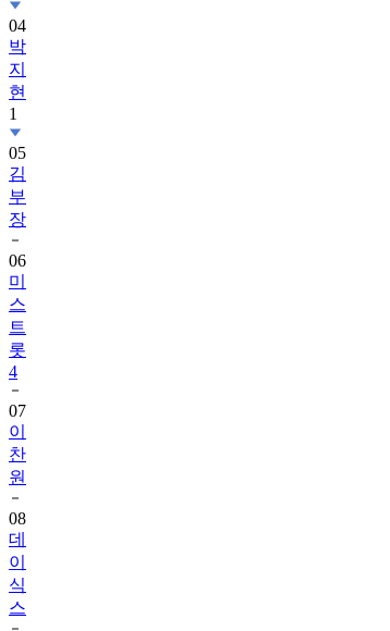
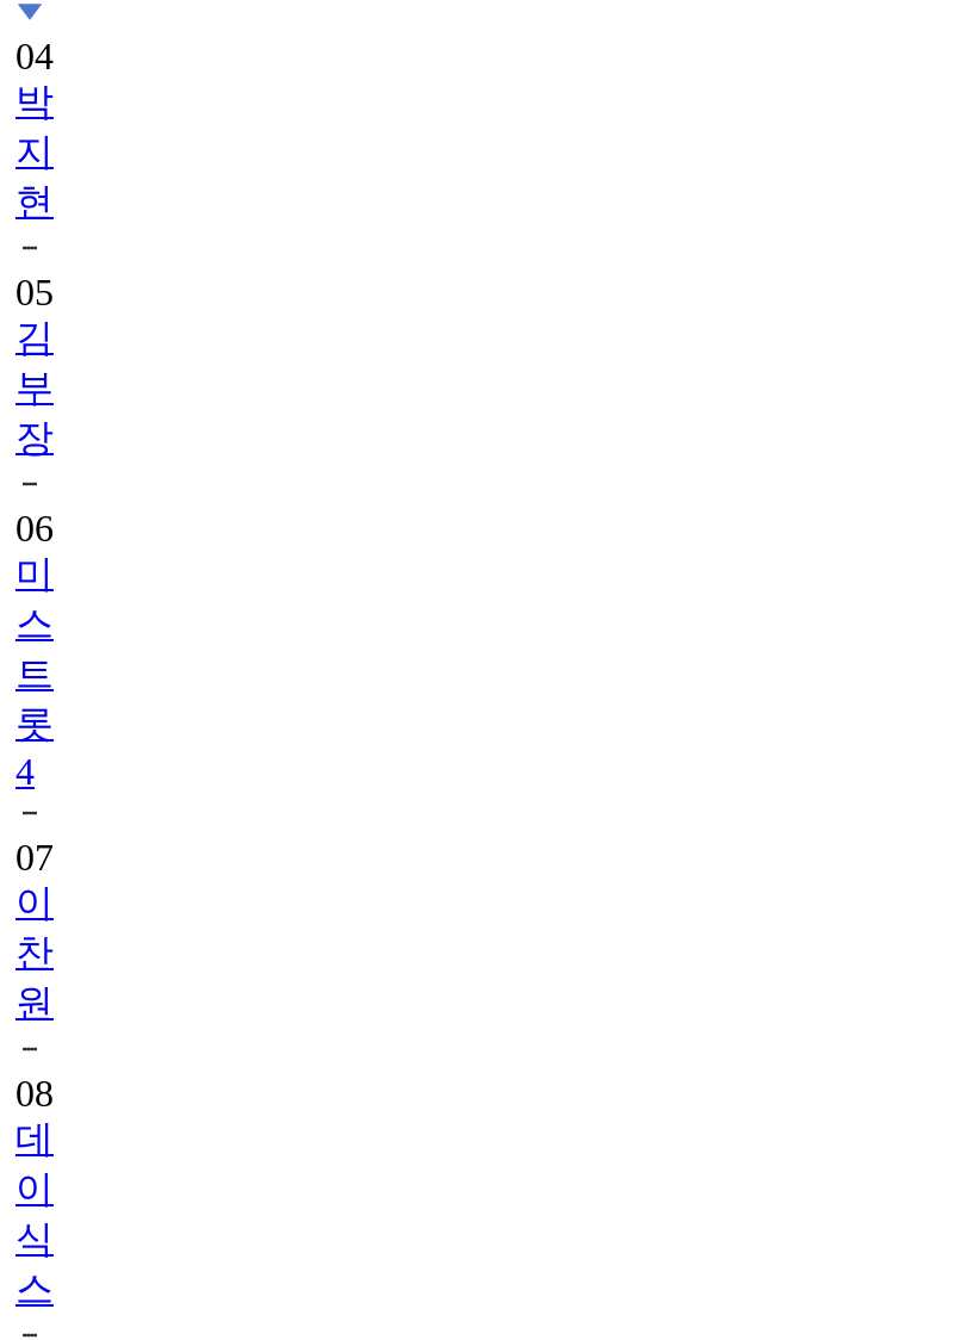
[9,104,17,123] 1 -> none

